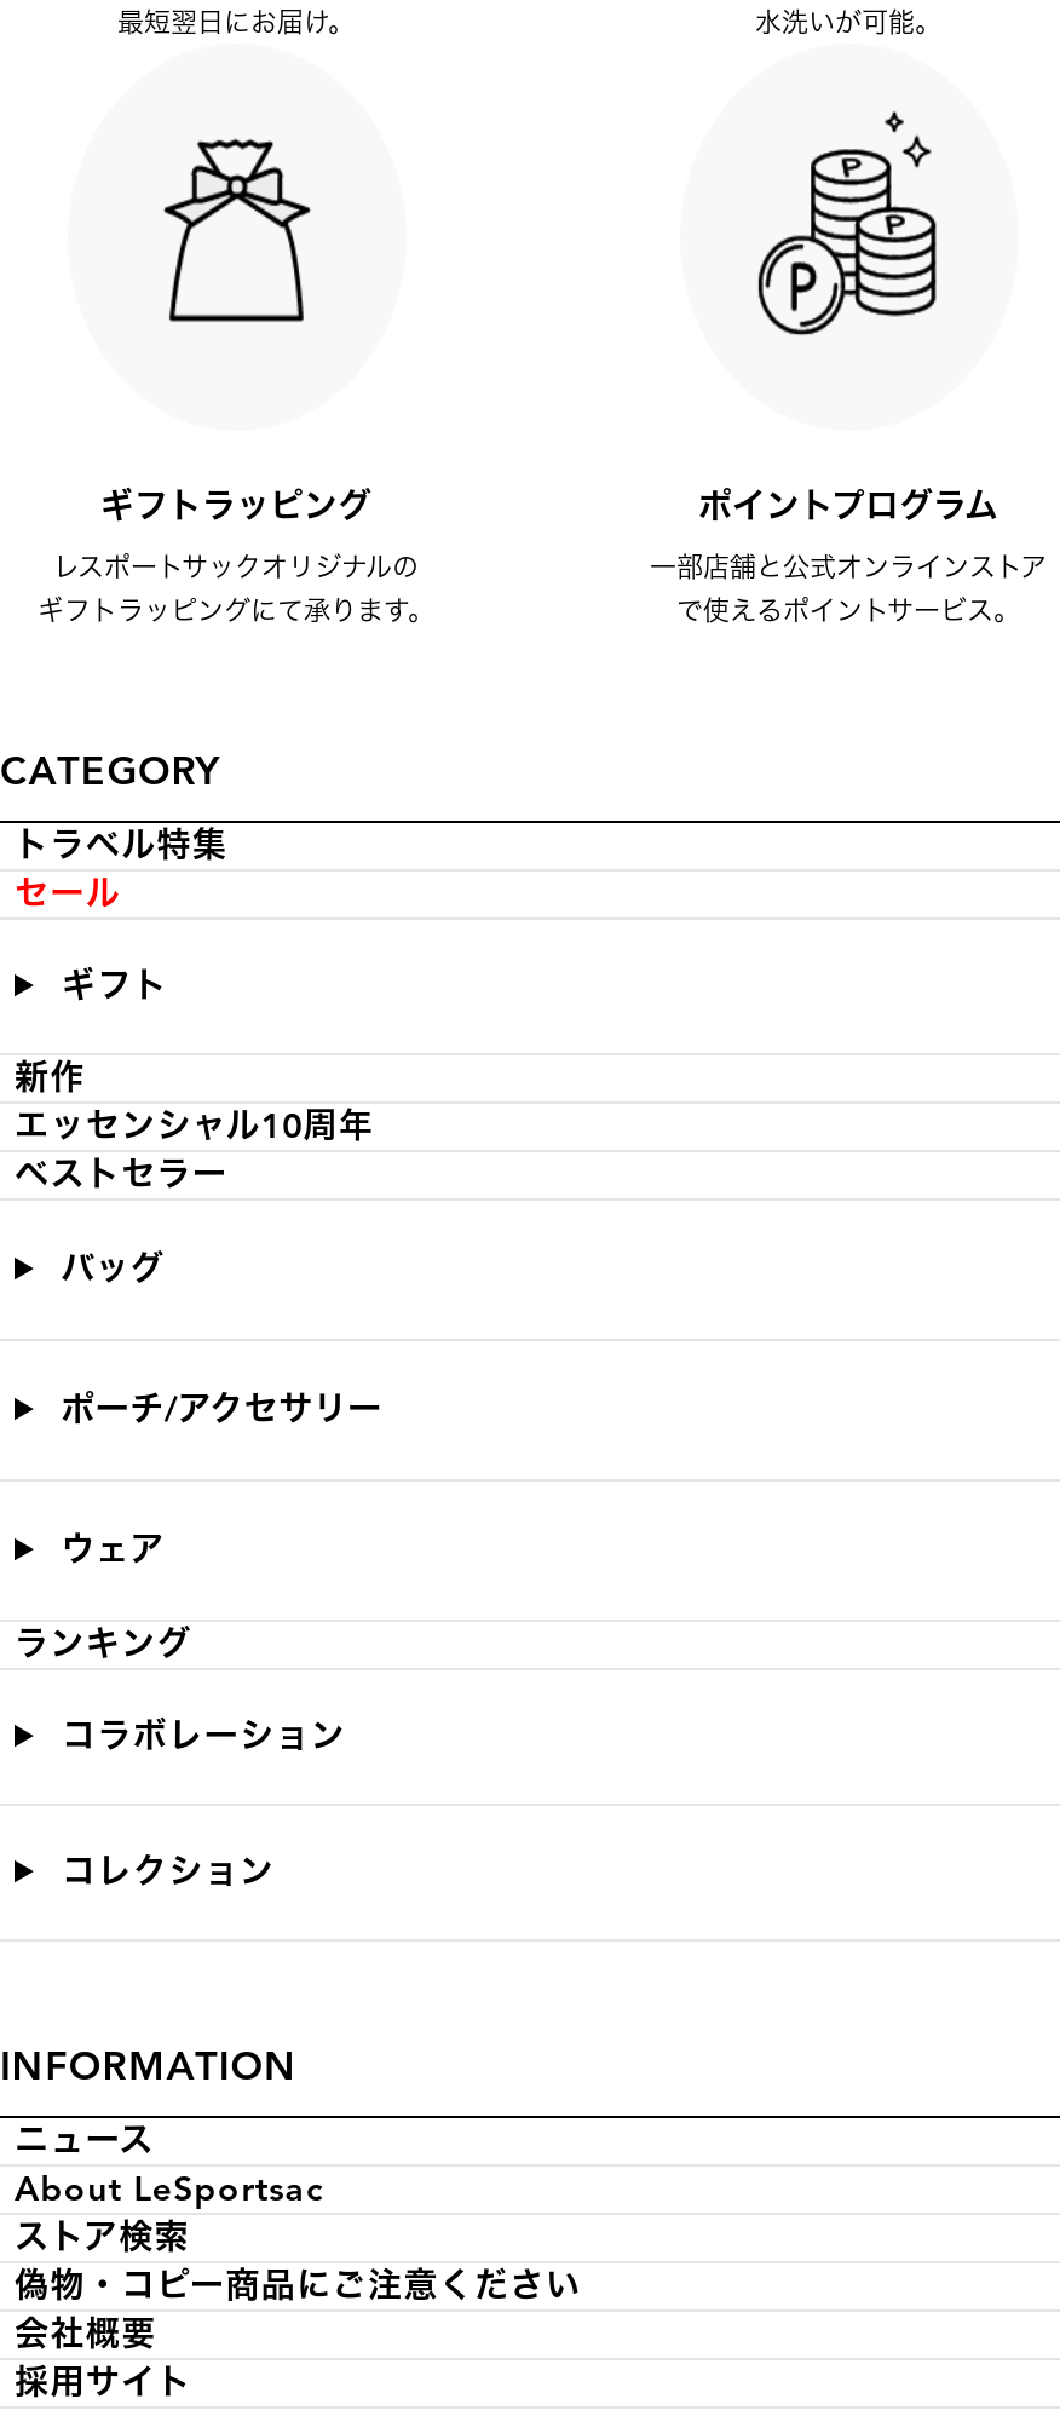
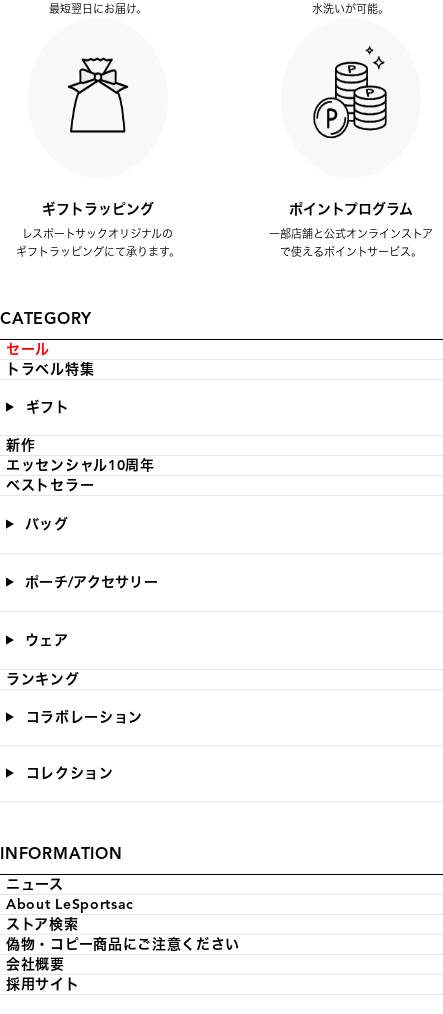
moved [15,825,228,866] -> [6,361,94,378]: トラベル特集
moved [15,873,121,914] -> [6,341,50,358]: セール

